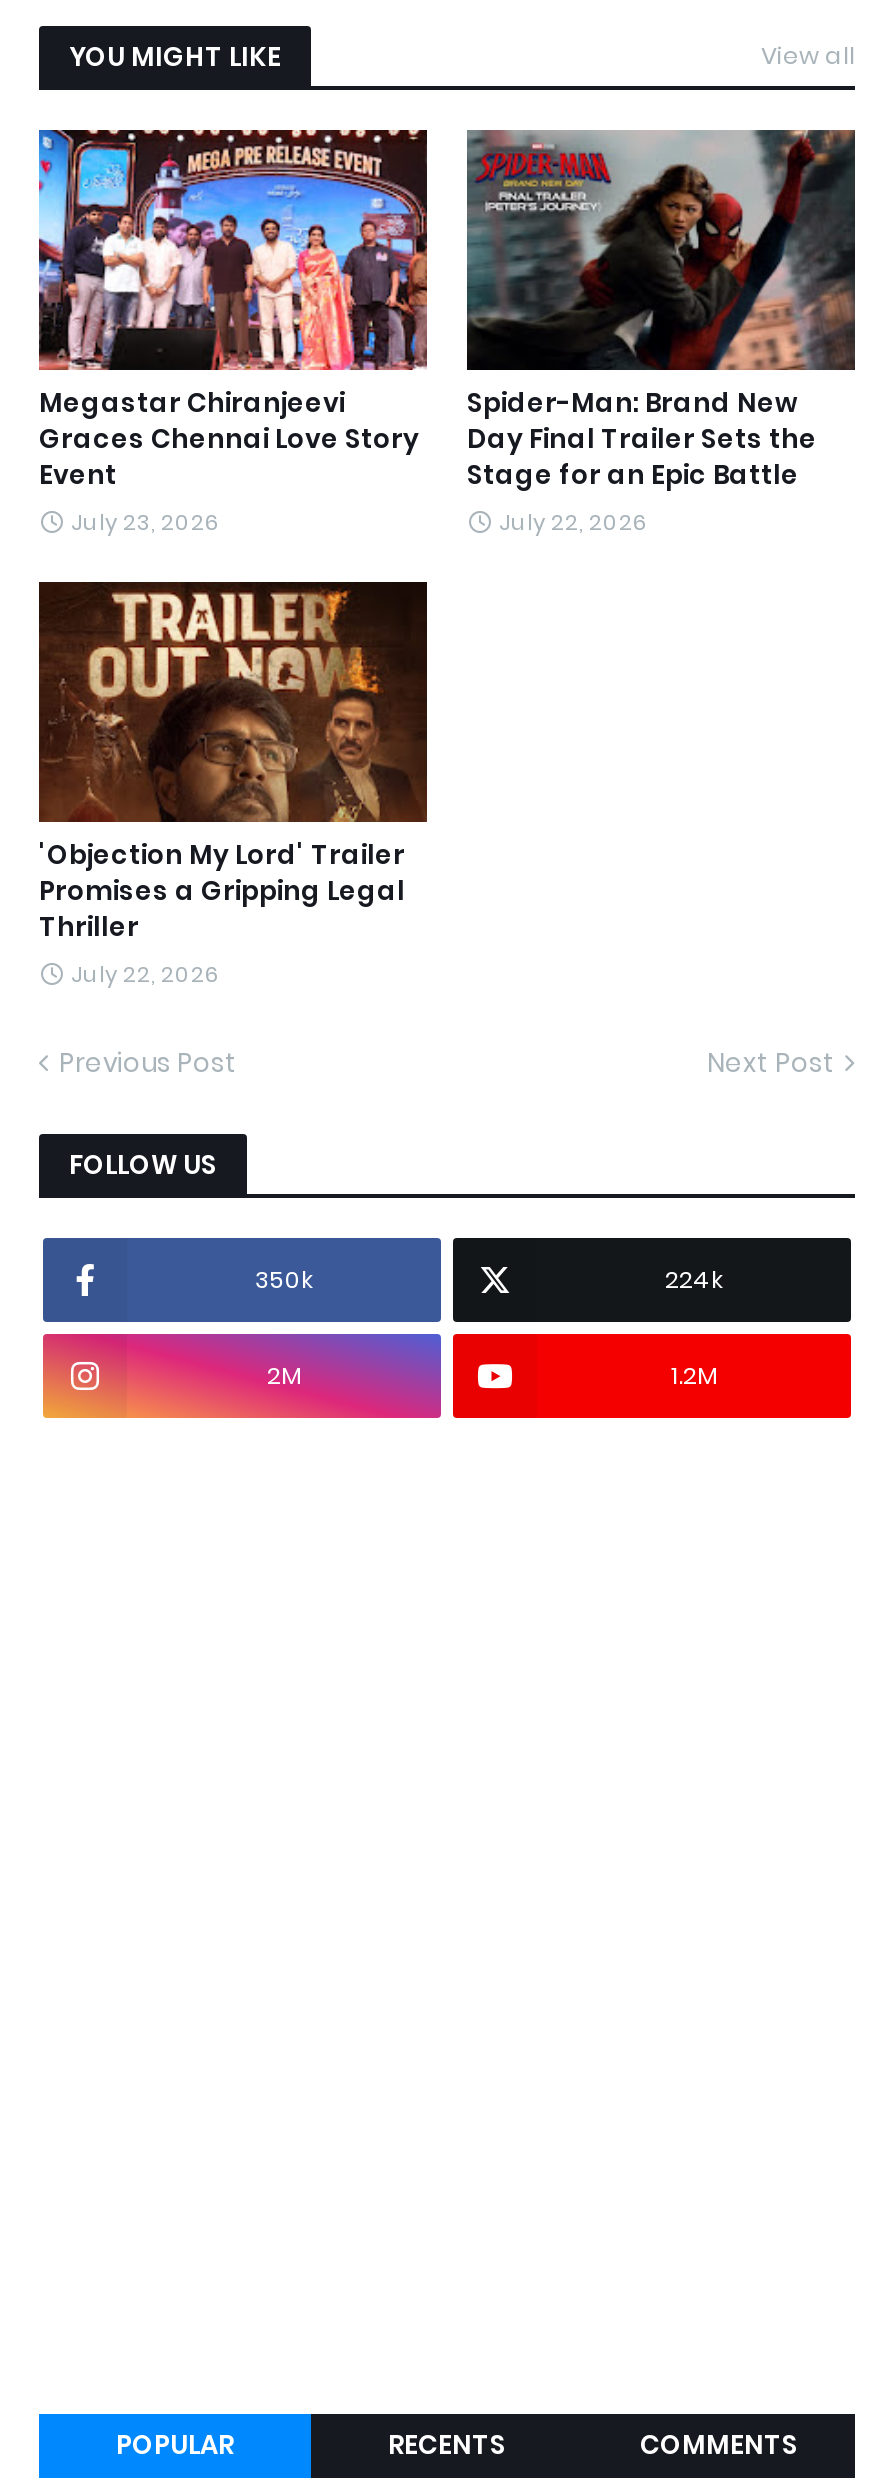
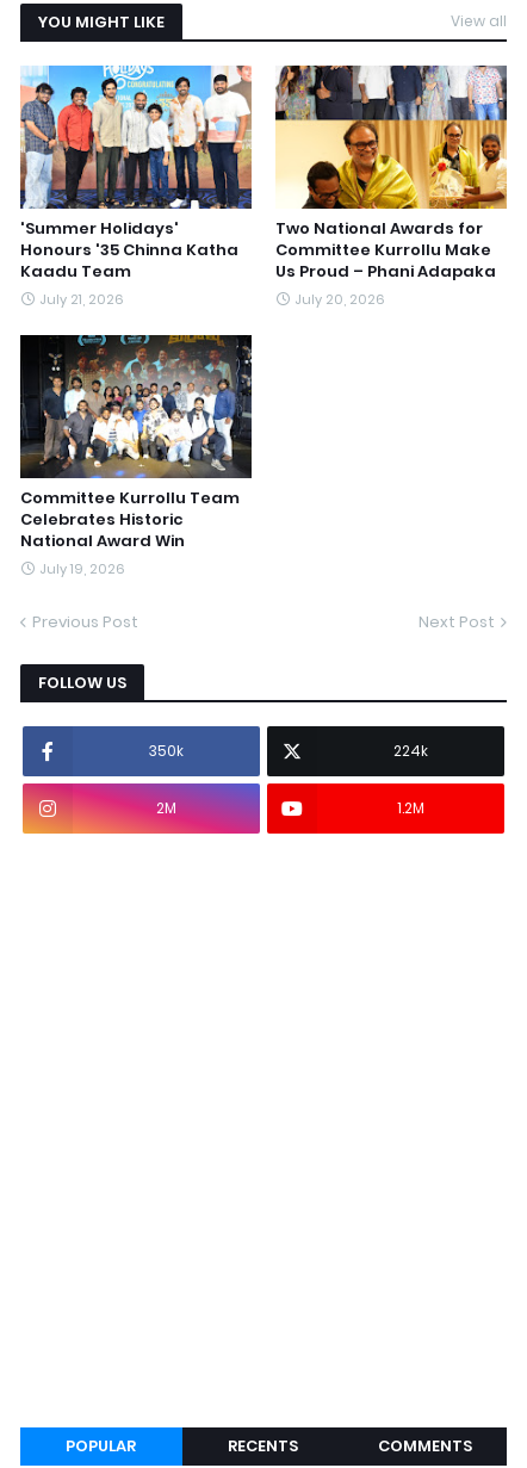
[37,128,429,538] [image] | Megastar Chiranjeevi | Graces Chennai Love Story | Event | July 23, 2026 -> [19,64,253,309] [image] | 'Summer Holidays' | Honours '35 Chinna Katha | Kaadu Team | July 21, 2026
[465,128,857,538] [image] | Spider-Man: Brand New | Day Final Trailer Sets the | Stage for an Epic Battle | July 22, 2026 -> [275,64,508,309] [image] | Two National Awards for | Committee Kurrollu Make | Us Proud – Phani Adapaka | July 20, 2026
[39,580,427,990] [image] | 'Objection My Lord' Trailer | Promises a Gripping Legal | Thriller | July 22, 2026 -> [20,334,253,578] [image] | Committee Kurrollu Team | Celebrates Historic | National Award Win | July 19, 2026

